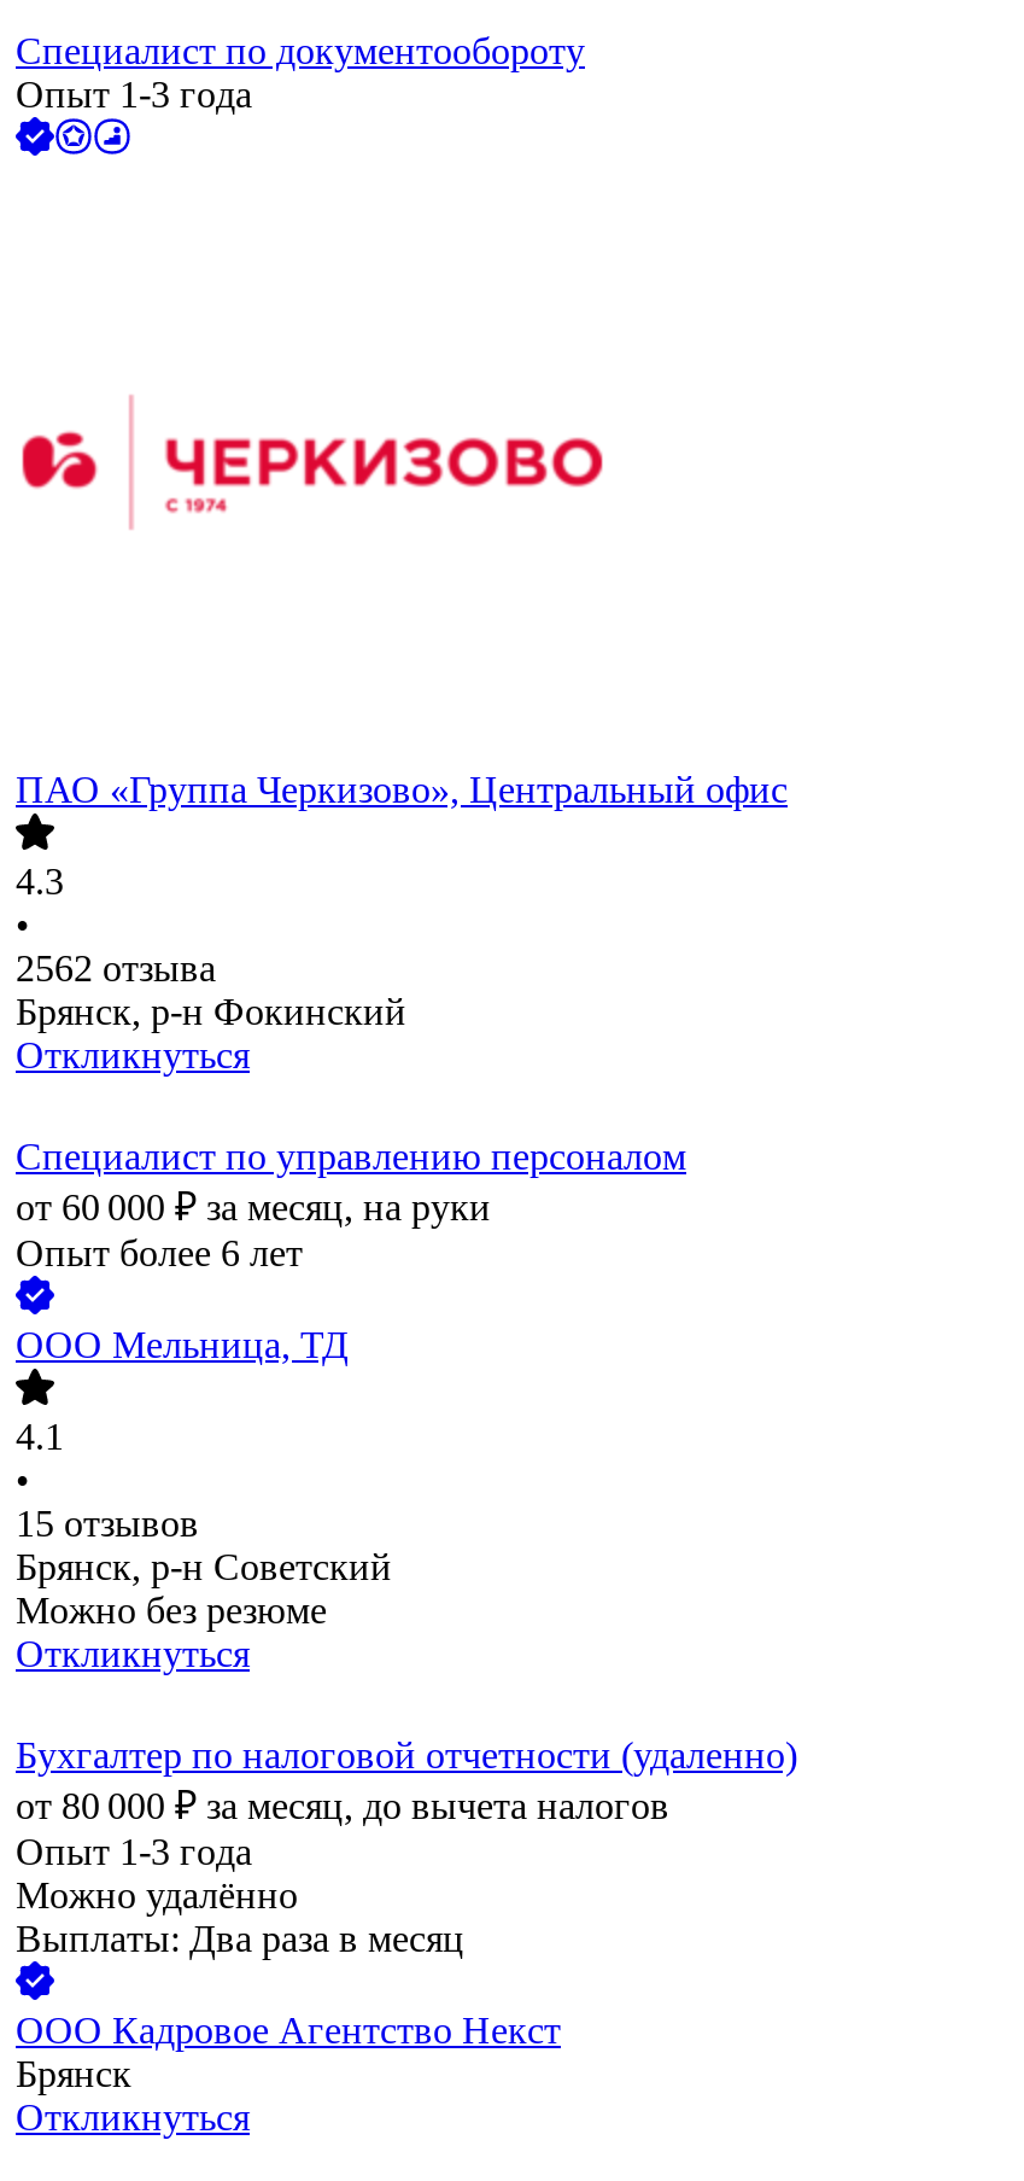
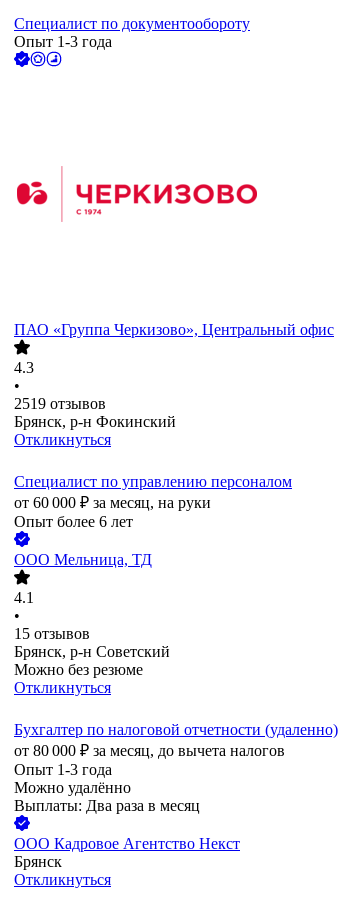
[16,948,216,989] 2562 отзыва -> [14,395,106,412] 2519 отзывов

